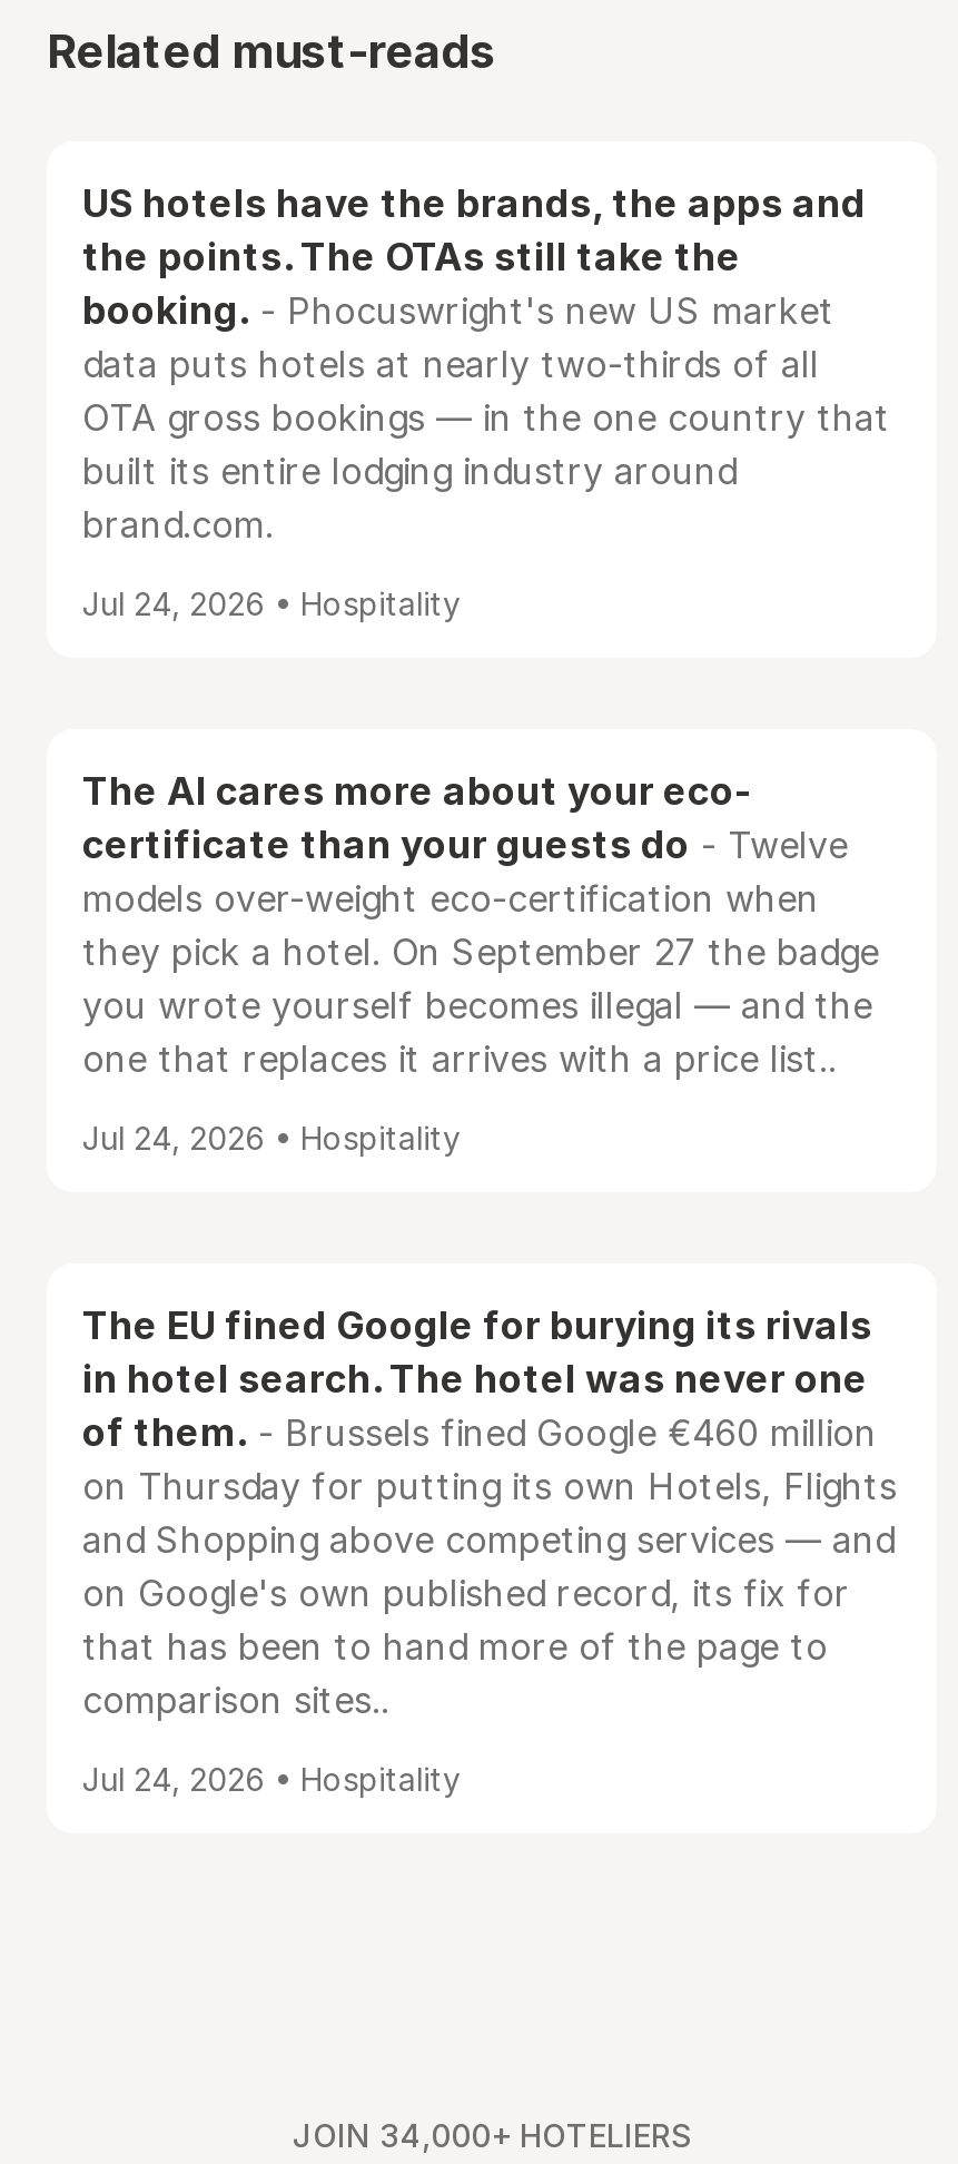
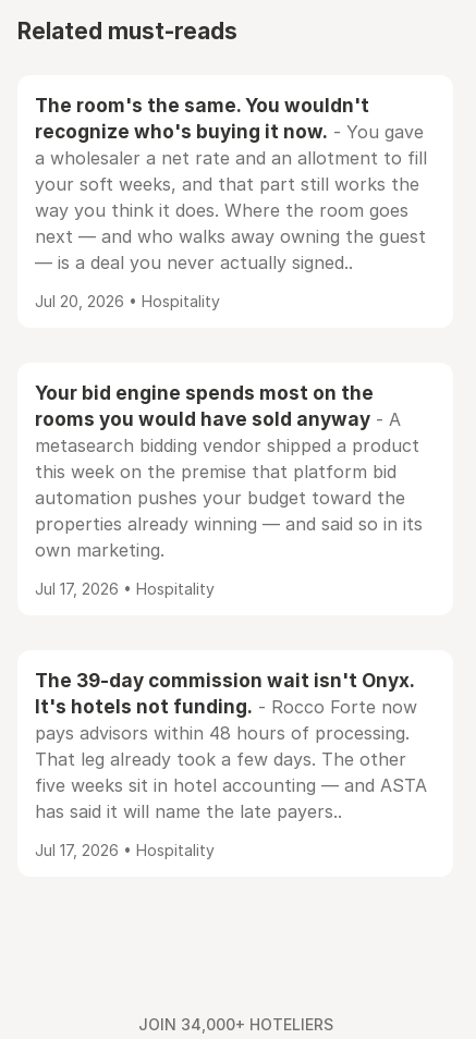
[82,179,890,547] US hotels have the brands, the apps and | the points. The OTAs still take the | booking. - Phocuswright's new US market | data puts hotels at nearly two-thirds of all | OTA gross bookings — in the one country that | built its entire lodging industry around | brand.com. -> [35,94,427,273] The room's the same. You wouldn't | recognize who's buying it now. - You gave | a wholesaler a net rate and an allotment to fill | your soft weeks, and that part still works the | way you think it does. Where the room goes | next — and who walks away owning the guest | — is a deal you never actually signed..
[82,584,461,622] Jul 24, 2026 • Hospitality -> [35,292,220,310] Jul 20, 2026 • Hospitality
[82,767,879,1081] The AI cares more about your eco- | certificate than your guests do - Twelve | models over-weight eco-certification when | they pick a hotel. On September 27 the badge | you wrote yourself becomes illegal — and the | one that replaces it arrives with a price list.. -> [35,381,423,561] Your bid engine spends most on the | rooms you would have sold anyway - A | metasearch bidding vendor shipped a product | this week on the premise that platform bid | automation pushes your budget toward the | properties already winning — and said so in its | own marketing.
[82,1119,461,1157] Jul 24, 2026 • Hospitality -> [35,579,215,598] Jul 17, 2026 • Hospitality
[82,1301,897,1722] The EU fined Google for burying its rivals | in hotel search. The hotel was never one | of them. - Brussels fined Google €460 million | on Thursday for putting its own Hotels, Flights | and Shopping above competing services — and | on Google's own published record, its fix for | that has been to hand more of the page to | comparison sites.. -> [35,669,427,822] The 39-day commission wait isn't Onyx. | It's hotels not funding. - Rocco Forte now | pays advisors within 48 hours of processing. | That leg already took a few days. The other | five weeks sit in hotel accounting — and ASTA | has said it will name the late payers..
[82,1760,461,1798] Jul 24, 2026 • Hospitality -> [35,841,215,859] Jul 17, 2026 • Hospitality

